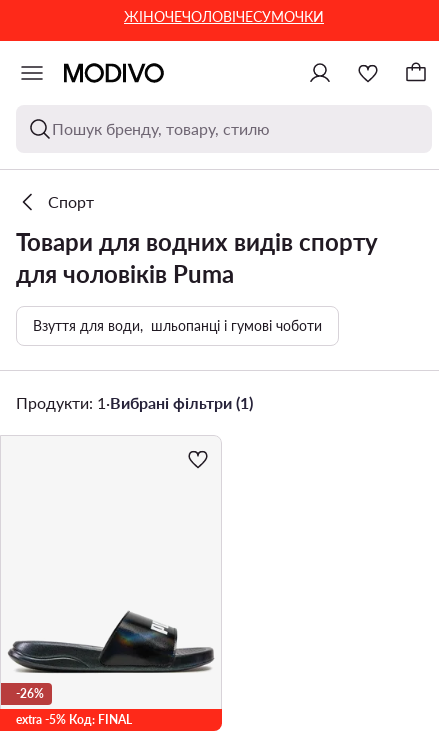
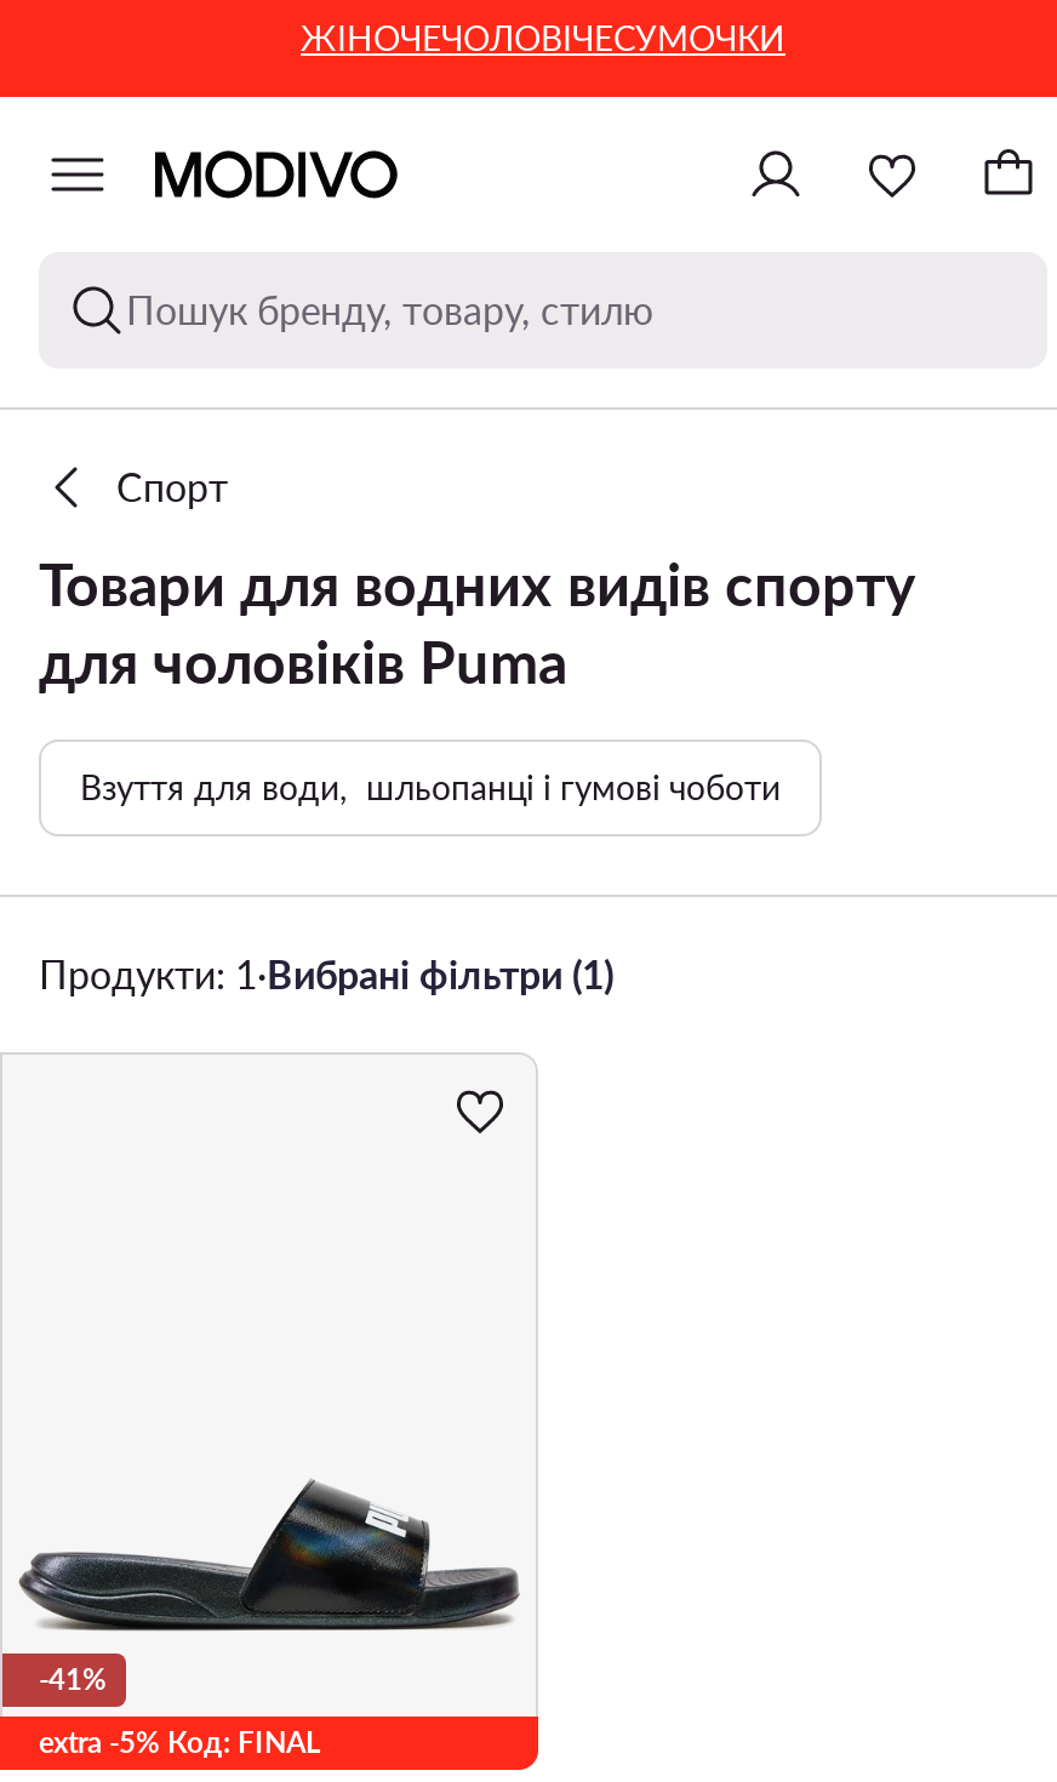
[16,686,44,701] -26% -> [39,1660,107,1696] -41%

